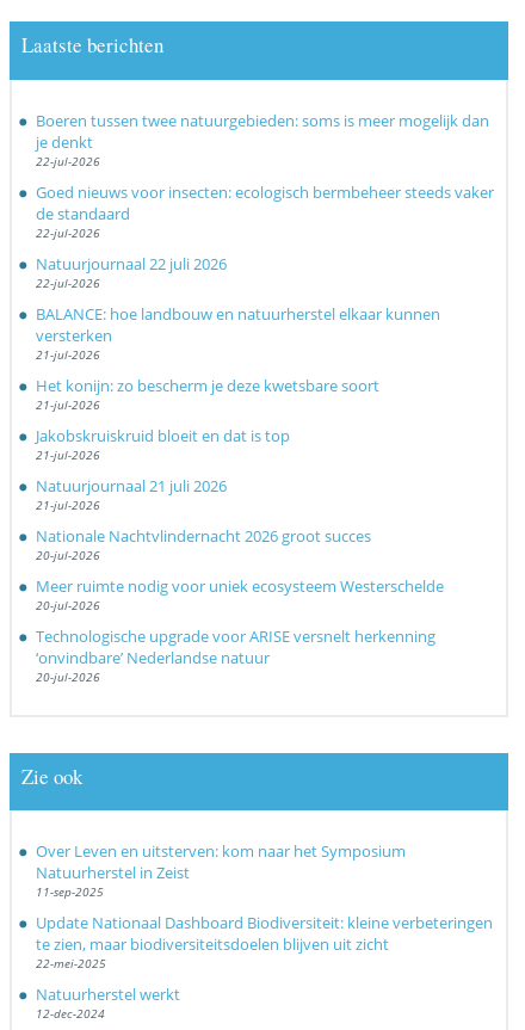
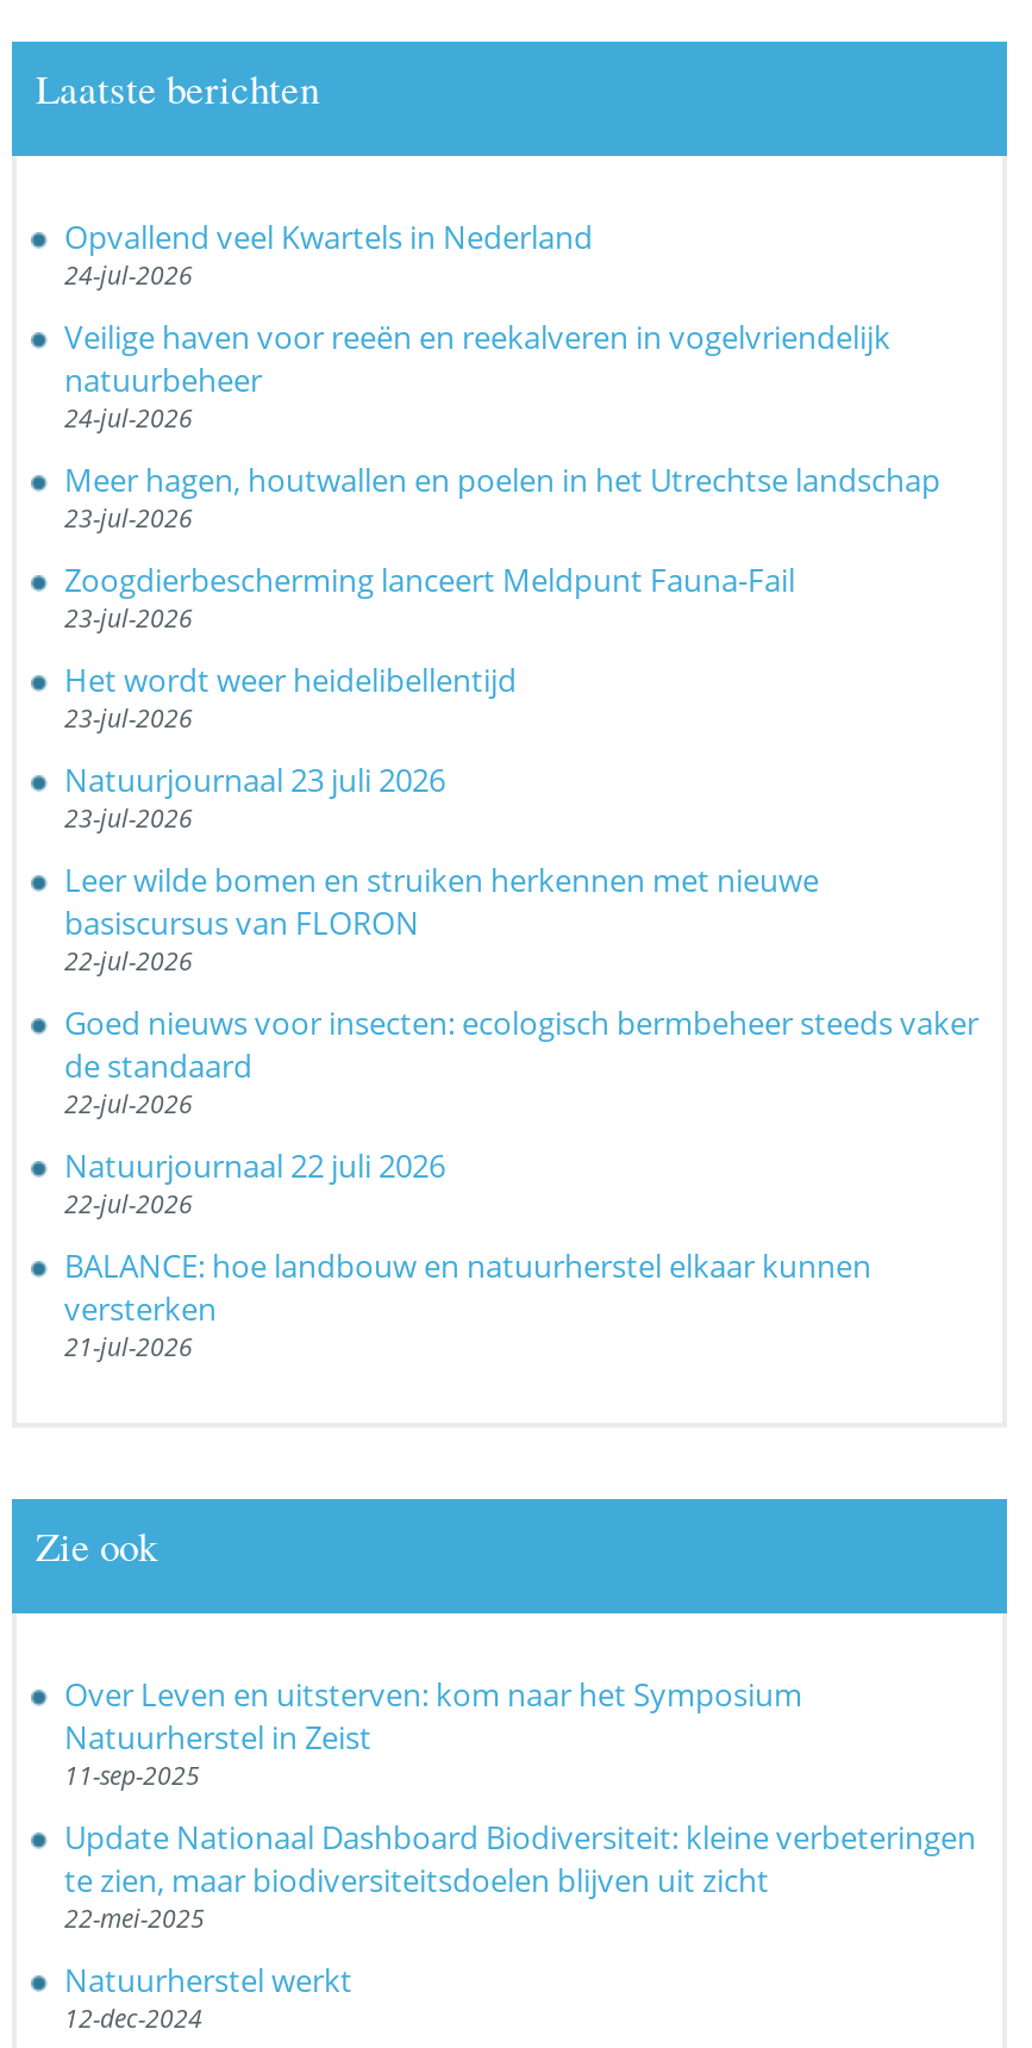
[36,109,489,152] Boeren tussen twee natuurgebieden: soms is meer mogelijk dan | je denkt -> [64,216,940,944] Opvallend veel Kwartels in Nederland | 24-jul-2026 | Veilige haven voor reeën en reekalveren in vogelvriendelijk | natuurbeheer | 24-jul-2026 | Meer hagen, houtwallen en poelen in het Utrechtse landschap | 23-jul-2026 | Zoogdierbescherming lanceert Meldpunt Fauna-Fail | 23-jul-2026 | Het wordt weer heidelibellentijd | 23-jul-2026 | Natuurjournaal 23 juli 2026 | 23-jul-2026 | Leer wilde bomen en struiken herkennen met nieuwe | basiscursus van FLORON
moved [36,152,494,362] -> [64,944,978,1364]: 22-jul-2026 | Goed nieuws voor insecten: ecologisch bermbeheer steeds vaker | de standaard | ... | versterken | 21-jul-2026
[36,374,444,685] Het konijn: zo bescherm je deze kwetsbare soort | 21-jul-2026 | Jakobskruiskruid bloeit en dat is top | 21-jul-2026 | Natuurjournaal 21 juli 2026 | 21-jul-2026 | Nationale Nachtvlindernacht 2026 groot succes | 20-jul-2026 | Meer ruimte nodig voor uniek ecosysteem Westerschelde | 20-jul-2026 | Technologische upgrade voor ARISE versnelt herkenning | ‘onvindbare’ Nederlandse natuur | 20-jul-2026 -> none

